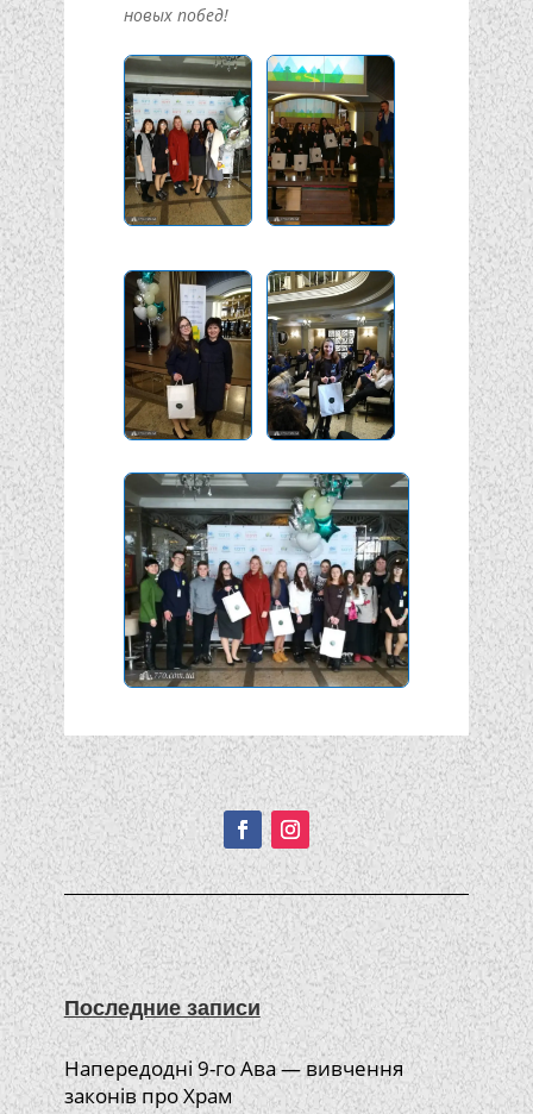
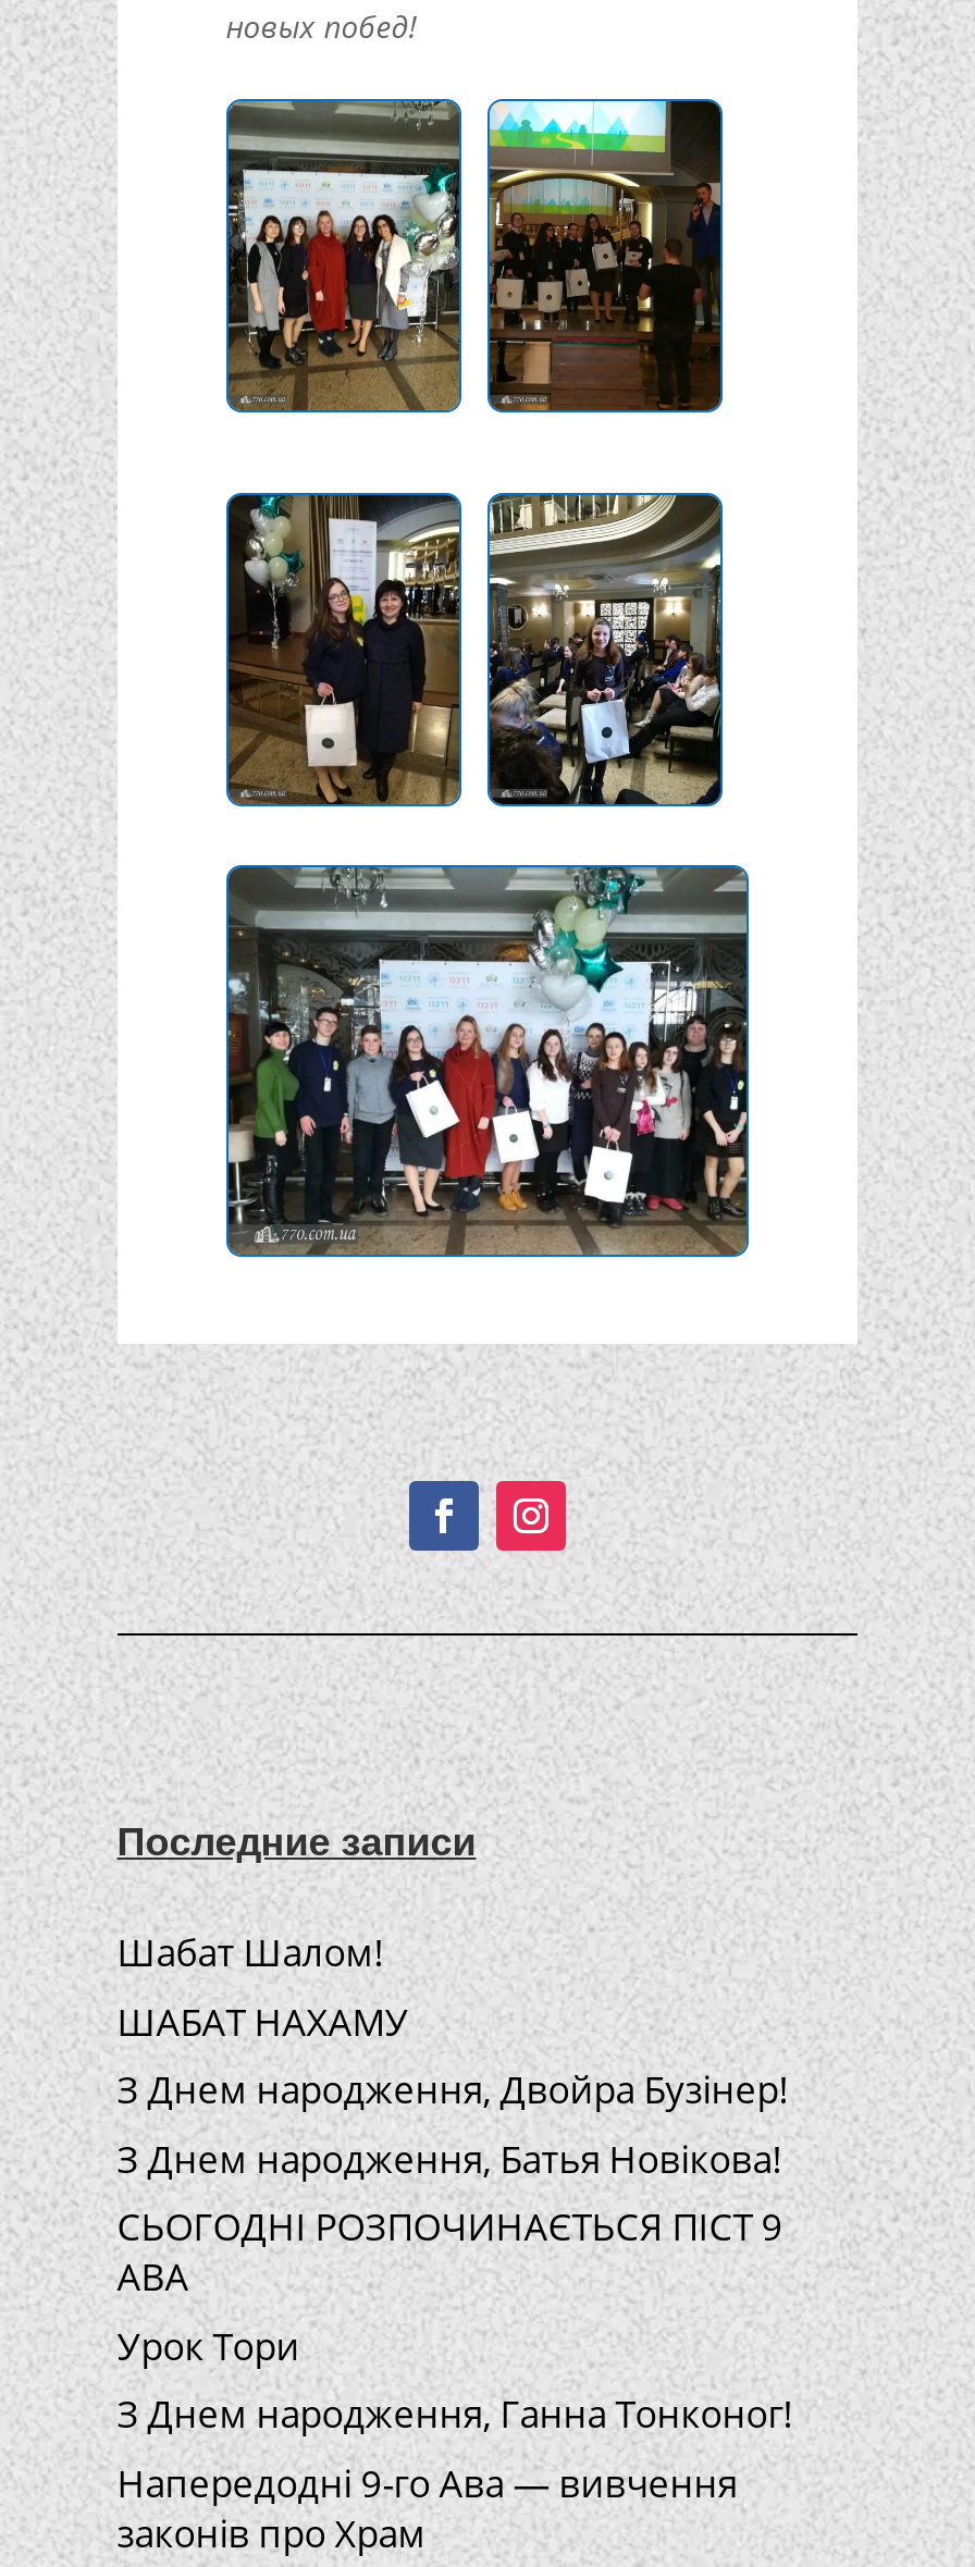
none -> [117,1928,794,2439] Шабат Шалом! | ШАБАТ НАХАМУ | З Днем народження, Двойра Бузінер! | З Днем народження, Батья Новікова! | СЬОГОДНІ РОЗПОЧИНАЄТЬСЯ ПІСТ 9 | АВА | Урок Тори | З Днем народження, Ганна Тонконог!

